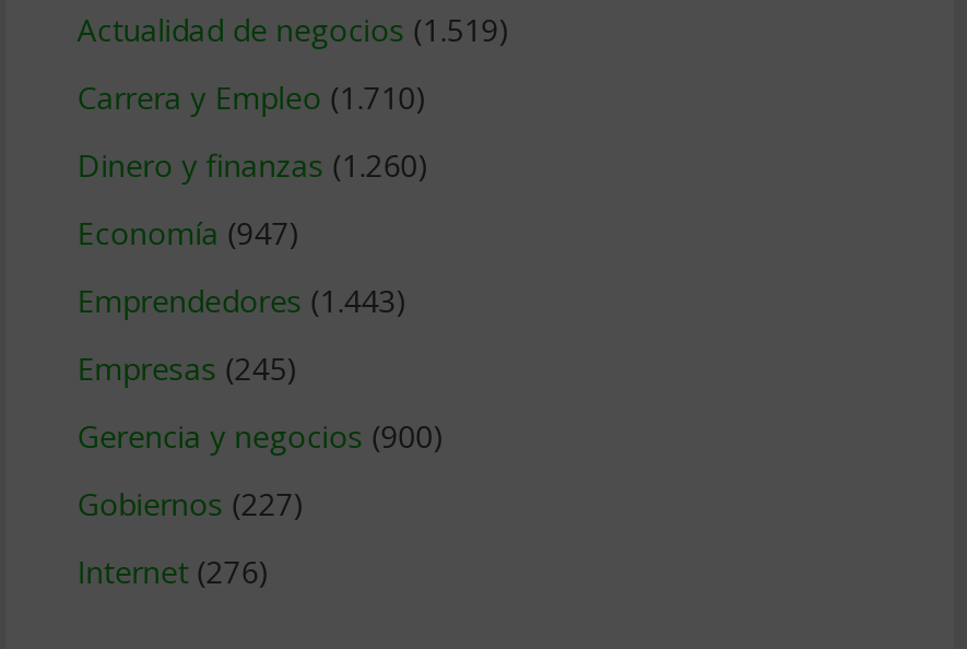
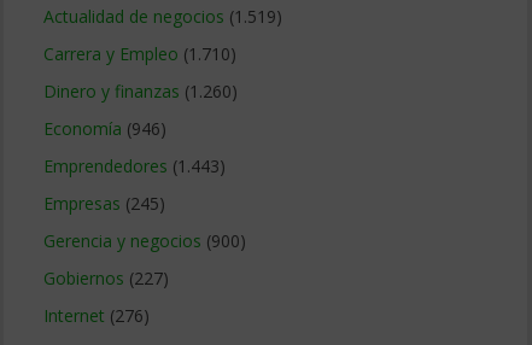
[77,212,300,254] Economía (947) -> [43,117,166,140] Economía (946)

